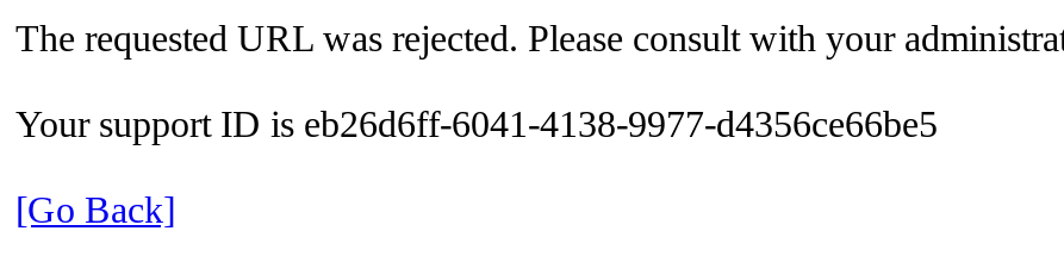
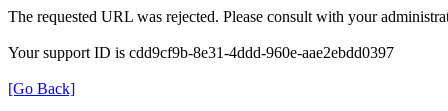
[15,104,938,144] Your support ID is eb26d6ff-6041-4138-9977-d4356ce66be5 -> [8,44,394,61] Your support ID is cdd9cf9b-8e31-4ddd-960e-aae2ebdd0397

